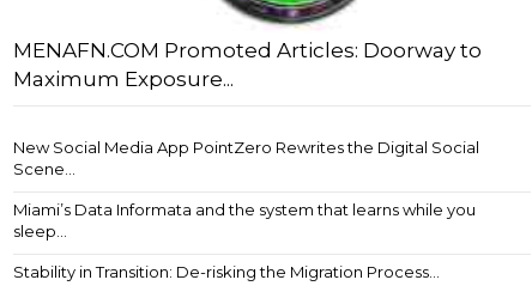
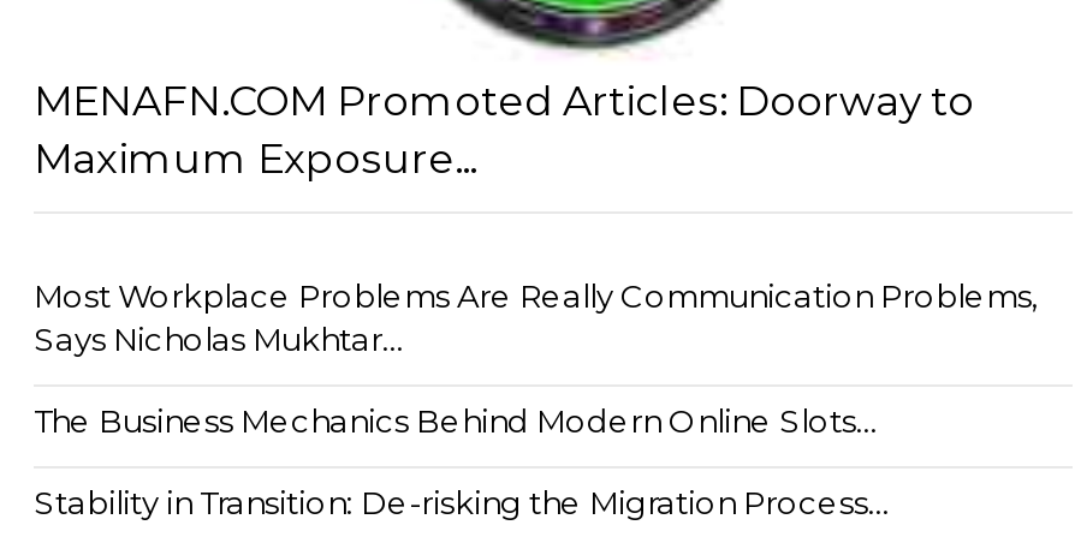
[13,137,479,178] New Social Media App PointZero Rewrites the Digital Social | Scene... -> [34,275,1039,357] Most Workplace Problems Are Really Communication Problems, | Says Nicholas Mukhtar...
[13,199,476,240] Miami’s Data Informata and the system that learns while you | sleep... -> [34,400,878,439] The Business Mechanics Behind Modern Online Slots...

